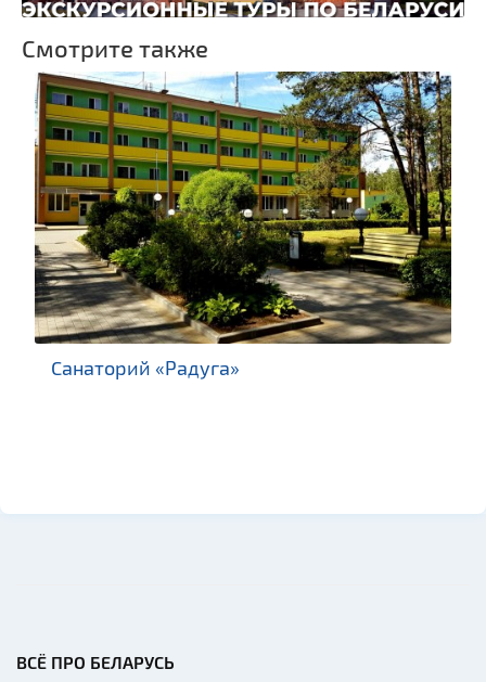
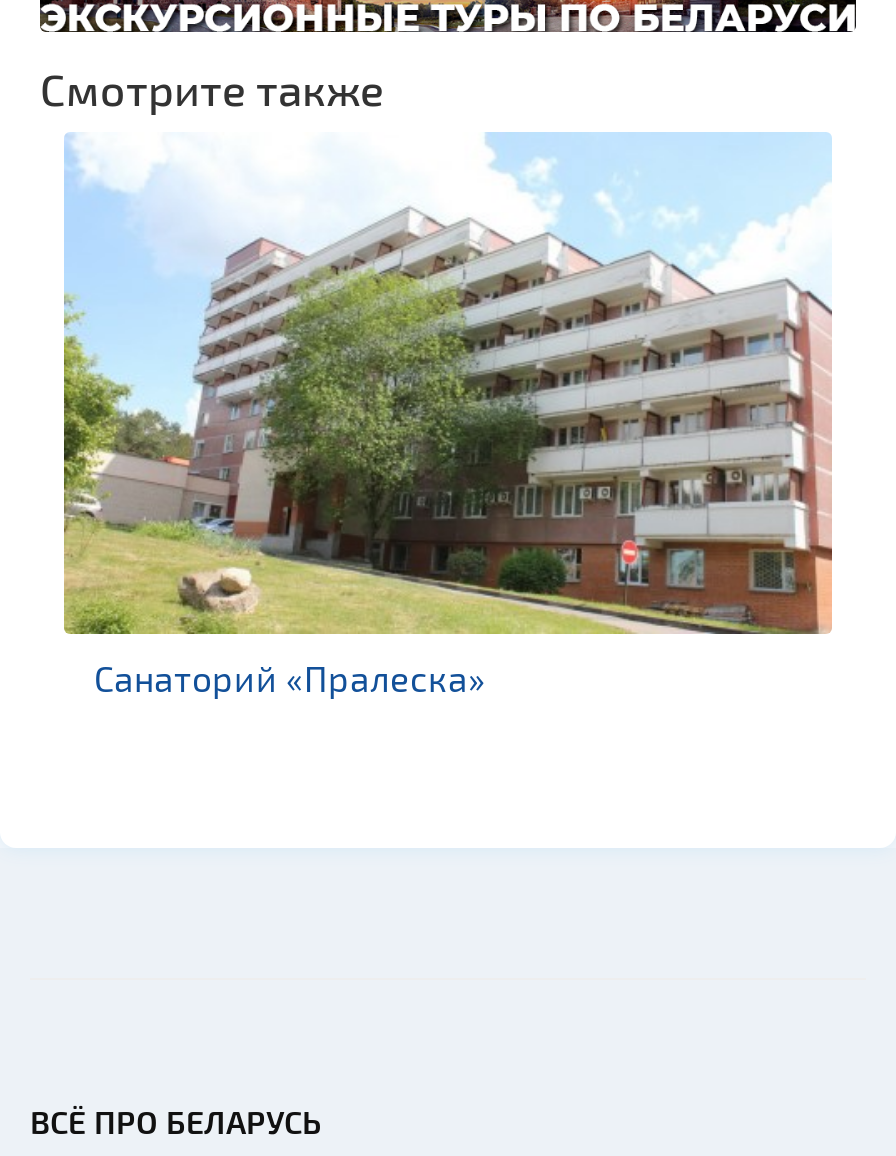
[34,70,452,379] [image] | Санаторий «Радуга» -> [62,132,834,700] [image] | Санаторий «Пралеска»

